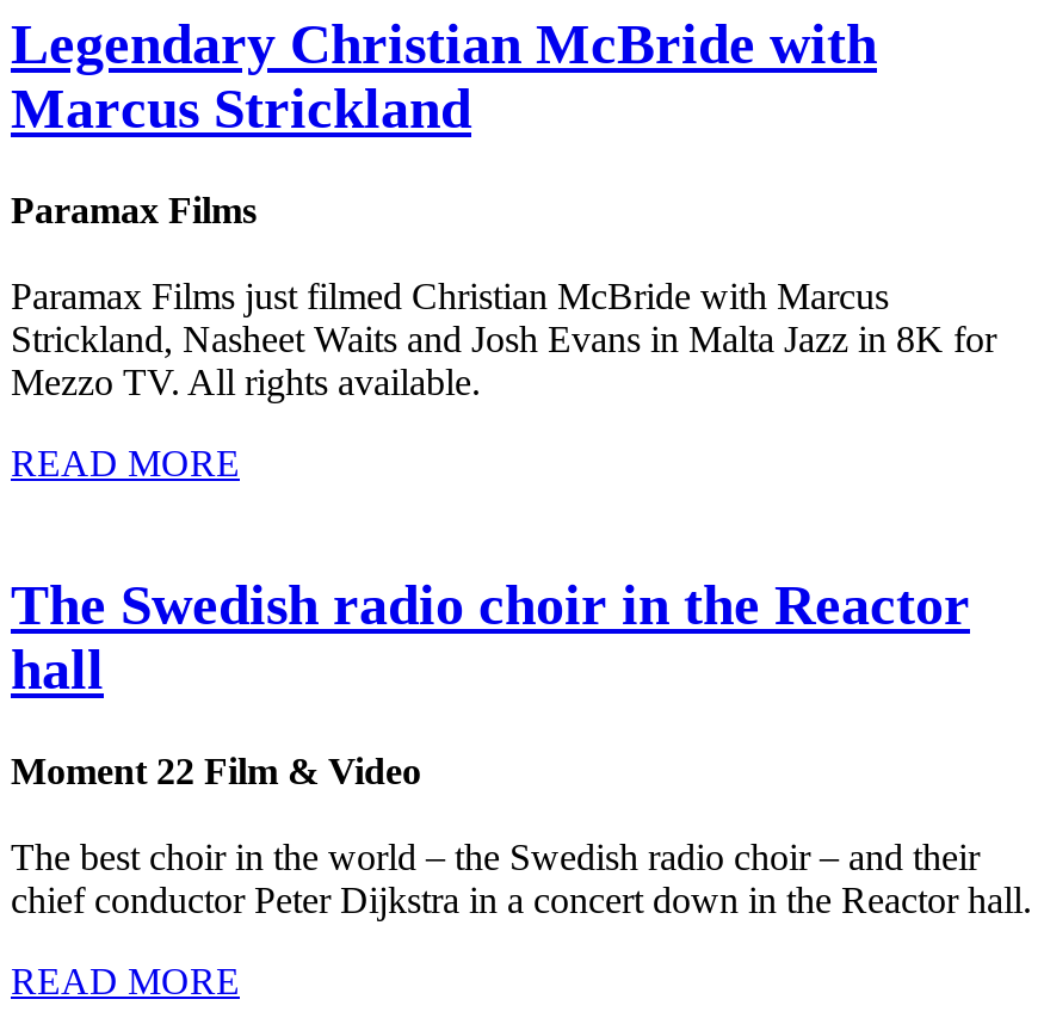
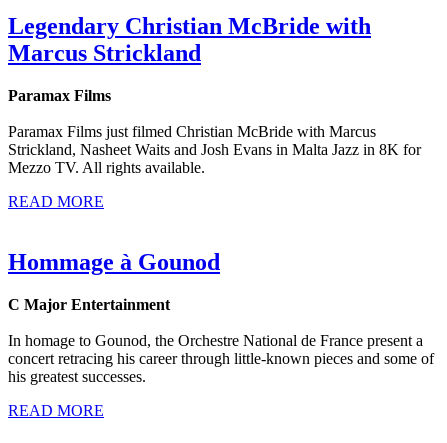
[11,575,970,701] The Swedish radio choir in the Reactor | hall -> [8,249,220,275] Hommage à Gounod
[11,751,421,792] Moment 22 Film & Video -> [8,296,170,313] C Major Entertainment
[11,837,1032,920] The best choir in the world – the Swedish radio choir – and their | chief conductor Peter Dijkstra in a concert down in the Reactor hall. -> [8,332,434,385] In homage to Gounod, the Orchestre National de France present a | concert retracing his career through little-known pieces and some of | his greatest successes.

